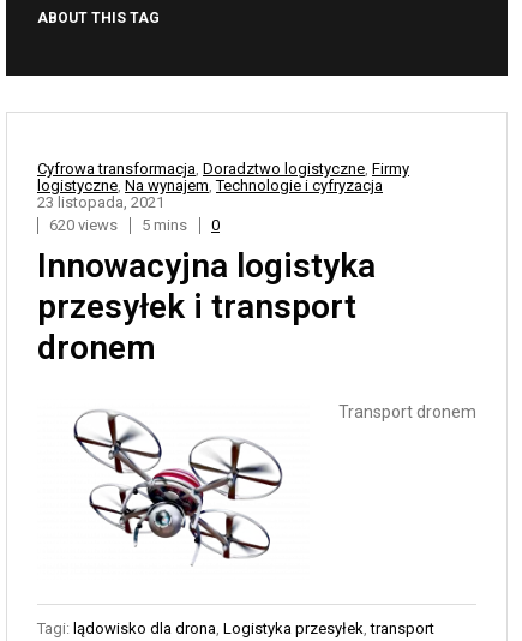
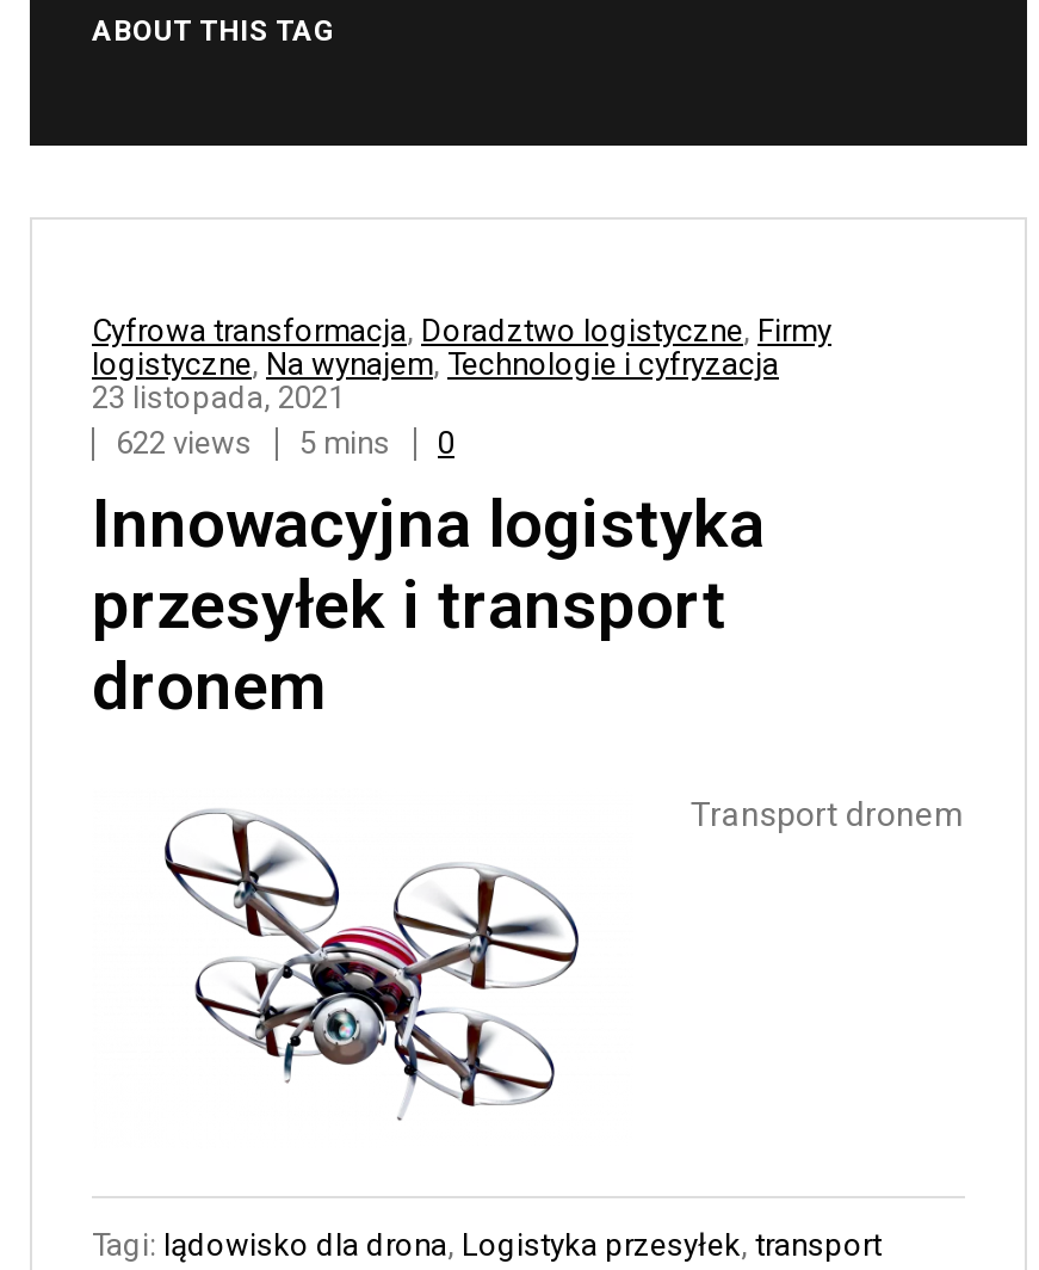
[49,217,220,235] 620 views 5 mins 0 -> [116,426,454,462] 622 views 5 mins 0

